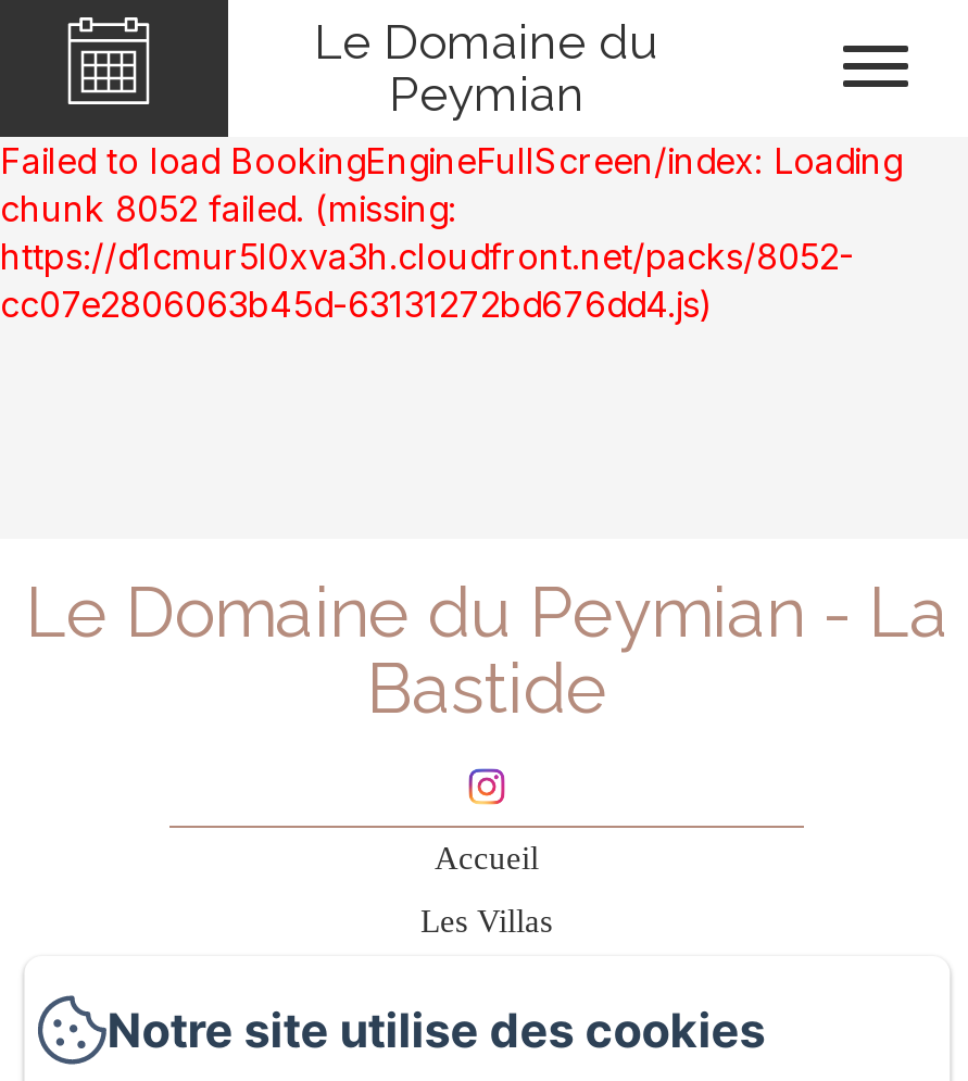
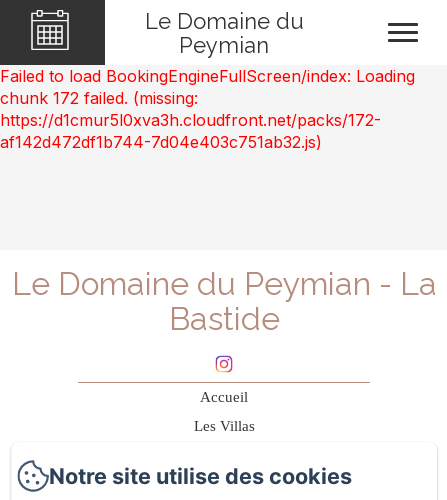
[0,187,854,326] chunk 8052 failed. (missing: | https://d1cmur5l0xva3h.cloudfront.net/packs/8052- | cc07e2806063b45d-63131272bd676dd4.js) -> [0,88,381,152] chunk 172 failed. (missing: | https://d1cmur5l0xva3h.cloudfront.net/packs/172- | af142d472df1b744-7d04e403c751ab32.js)

